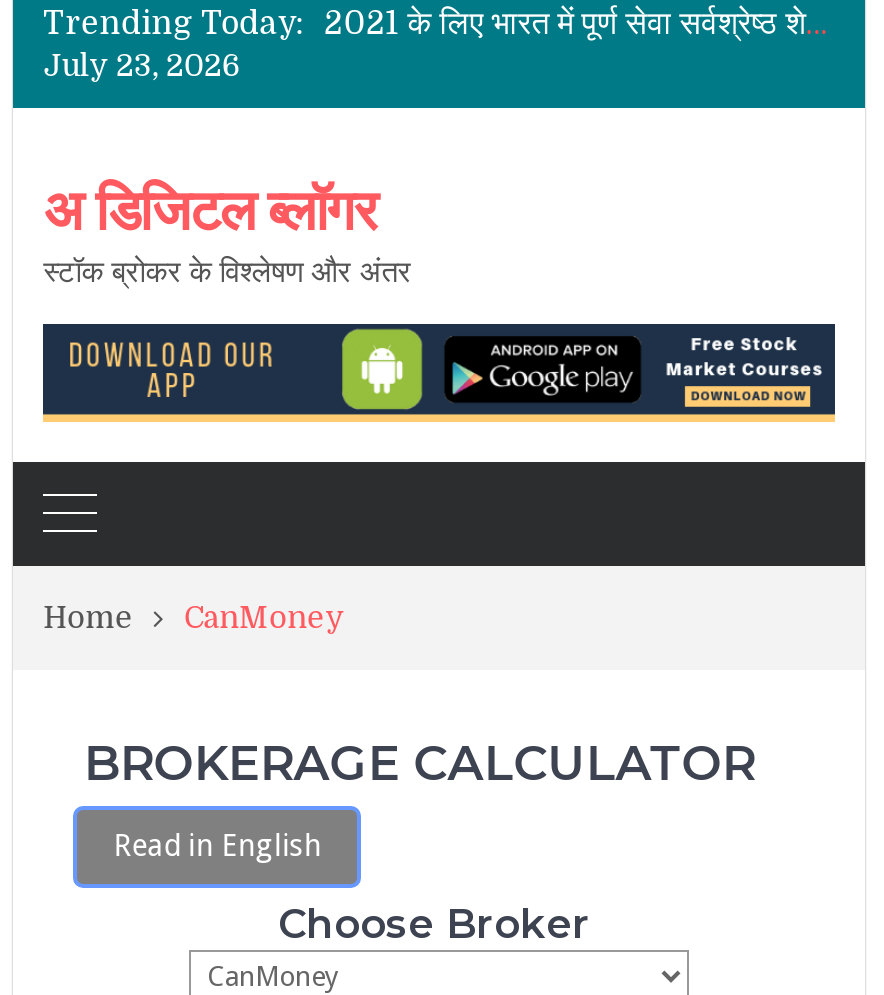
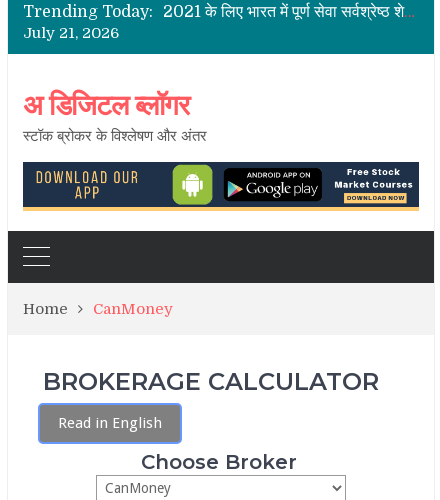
[43,49,239,85] July 23, 2026 -> [23,24,119,42] July 21, 2026

